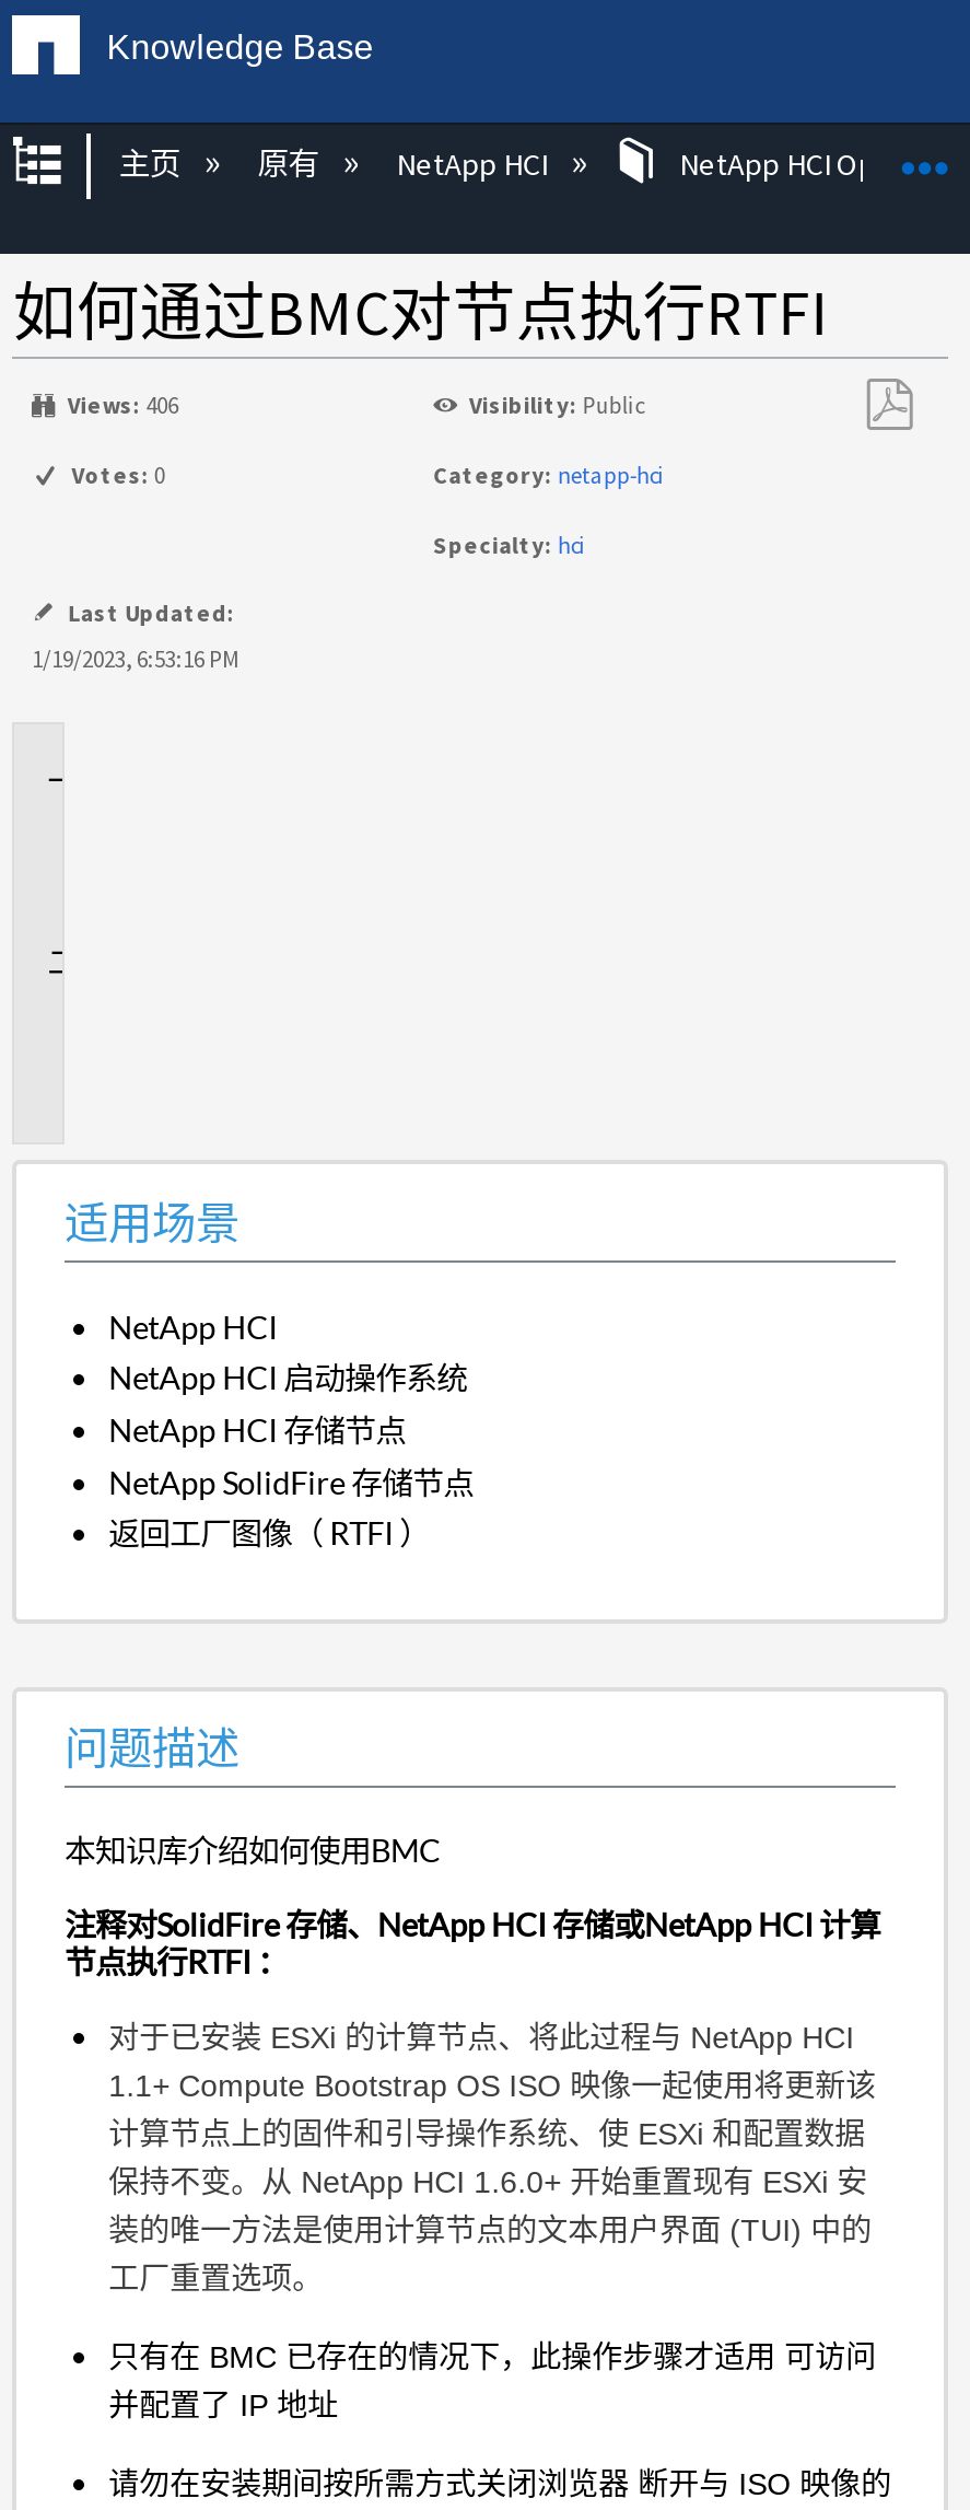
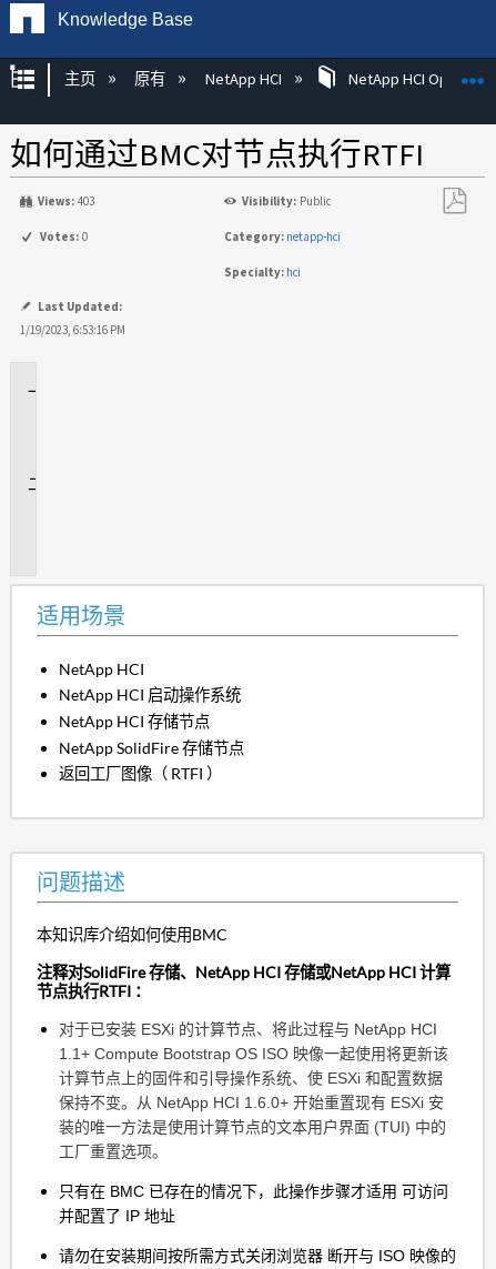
[68,390,178,420] Views: 406 -> [38,193,94,209] Views: 403

